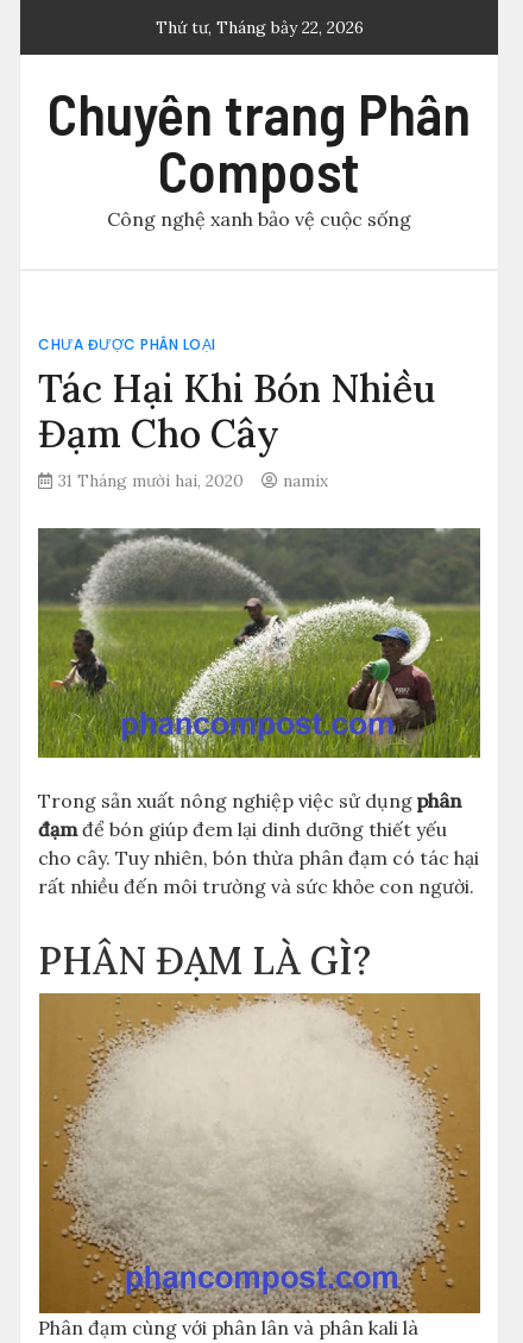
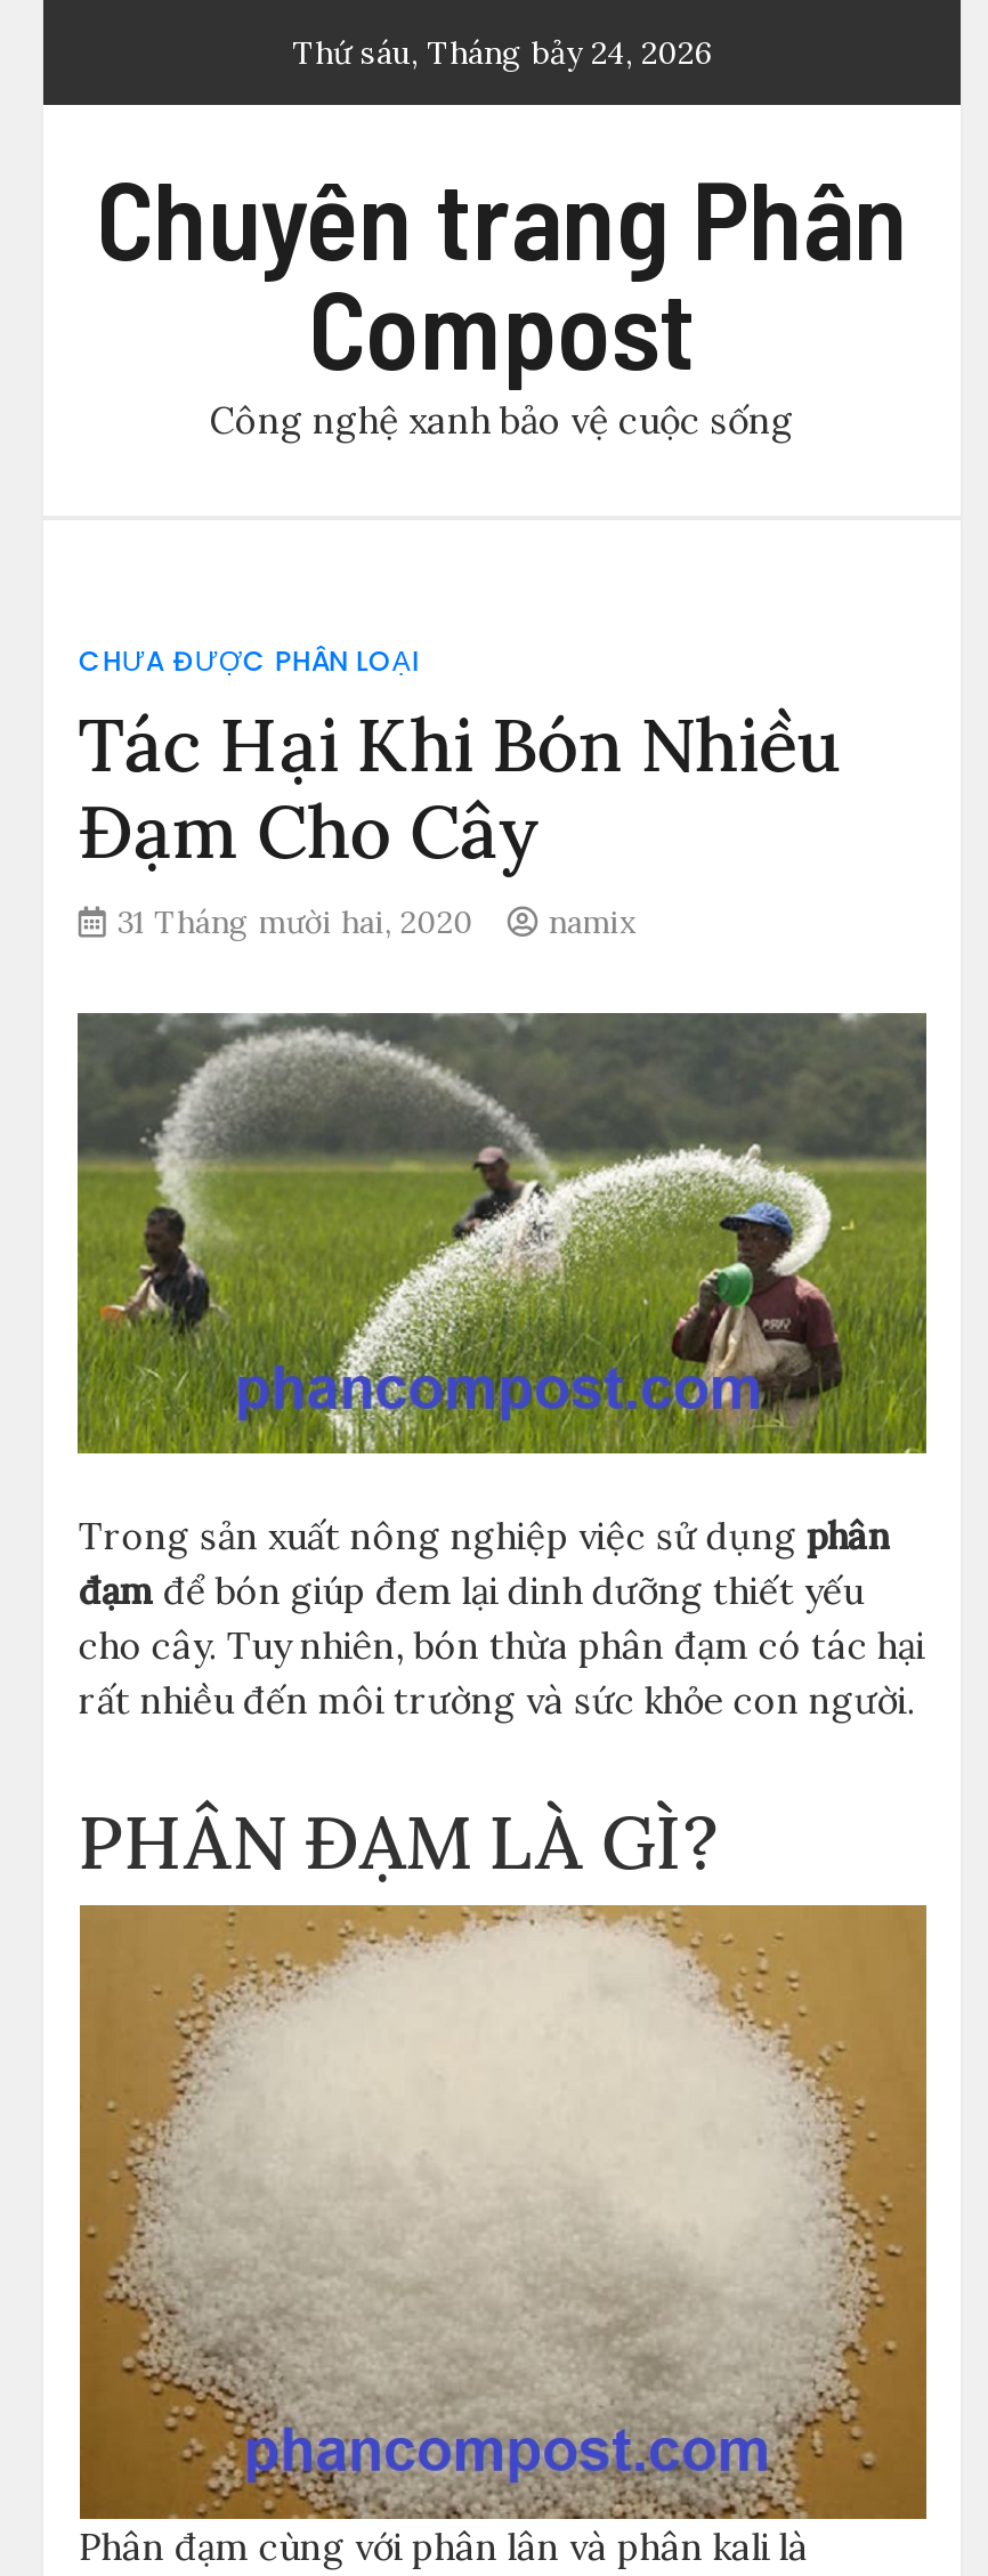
[155,17,363,38] Thứ tư, Tháng bảy 22, 2026 -> [292,32,712,73] Thứ sáu, Tháng bảy 24, 2026

